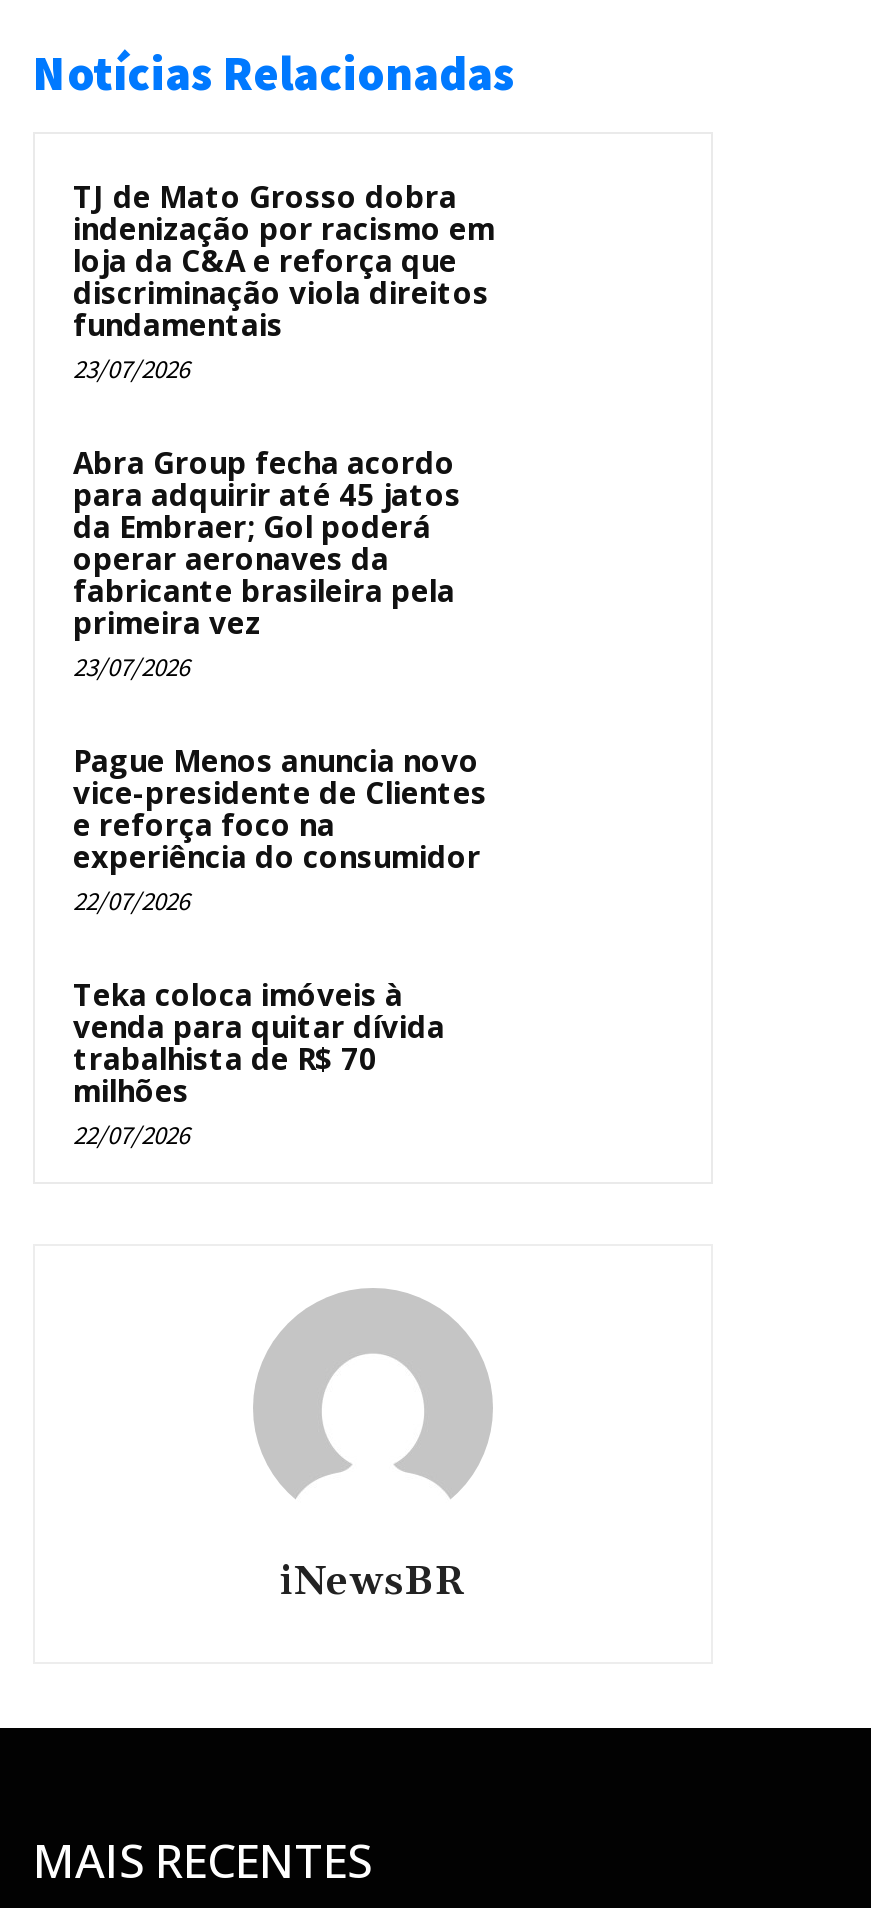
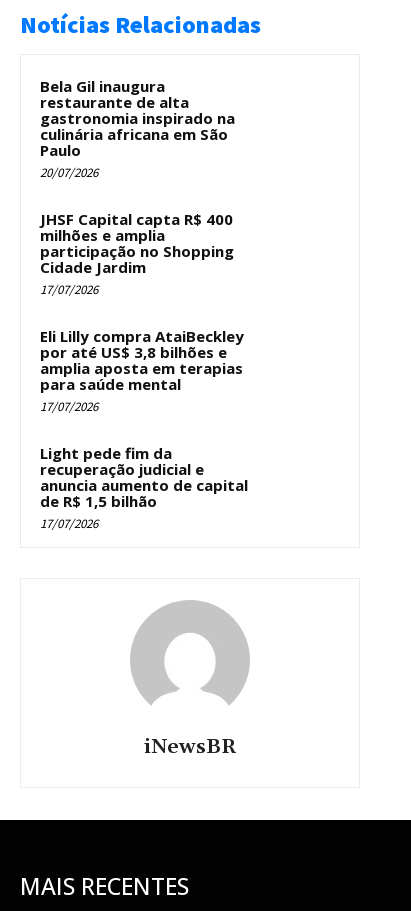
[73,176,495,386] TJ de Mato Grosso dobra | indenização por racismo em | loja da C&A e reforça que | discriminação viola direitos | fundamentais | 23/07/2026 -> [40,76,235,181] Bela Gil inaugura | restaurante de alta | gastronomia inspirado na | culinária africana em São | Paulo | 20/07/2026
[73,442,461,684] Abra Group fecha acordo | para adquirir até 45 jatos | da Embraer; Gol poderá | operar aeronaves da | fabricante brasileira pela | primeira vez | 23/07/2026 -> [40,209,234,298] JHSF Capital capta R$ 400 | milhões e amplia | participação no Shopping | Cidade Jardim | 17/07/2026
[73,740,487,918] Pague Menos anuncia novo | vice-presidente de Clientes | e reforça foco na | experiência do consumidor | 22/07/2026 -> [40,326,244,415] Eli Lilly compra AtaiBeckley | por até US$ 3,8 bilhões e | amplia aposta em terapias | para saúde mental | 17/07/2026
[73,974,445,1152] Teka coloca imóveis à | venda para quitar dívida | trabalhista de R$ 70 | milhões | 22/07/2026 -> [40,443,248,532] Light pede fim da | recuperação judicial e | anuncia aumento de capital | de R$ 1,5 bilhão | 17/07/2026

